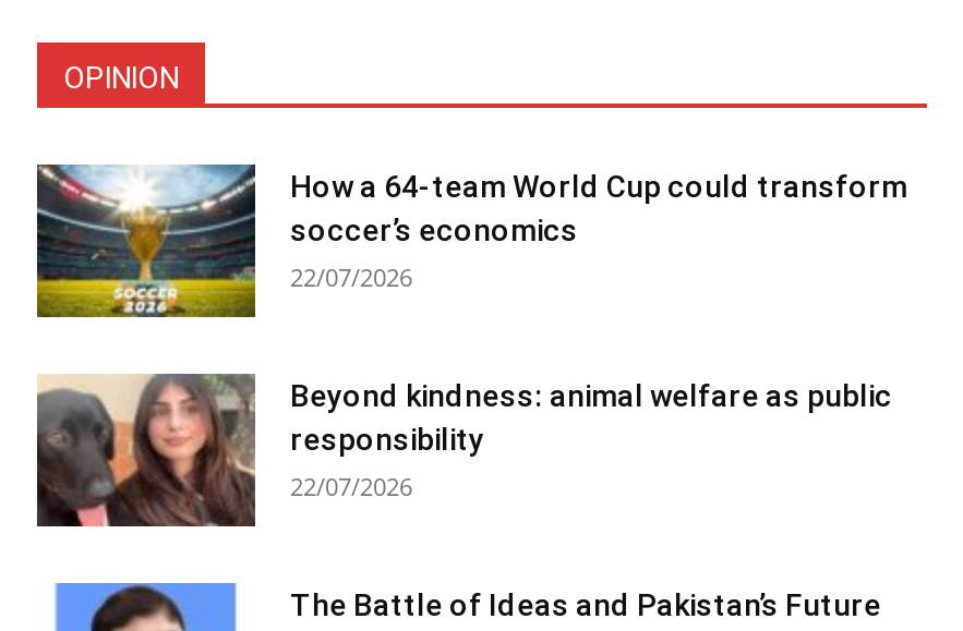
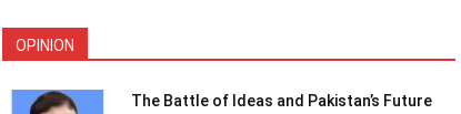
[35,162,907,502] [image] | How a 64-team World Cup could transform | soccer’s economics | 22/07/2026 | Beyond kindness: animal welfare as public | responsibility | 22/07/2026 -> none
[35,372,257,529] [image] -> none

